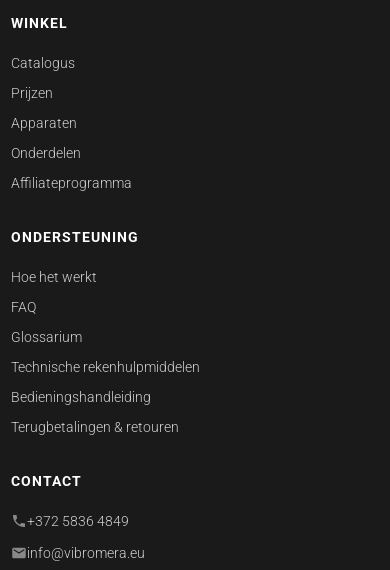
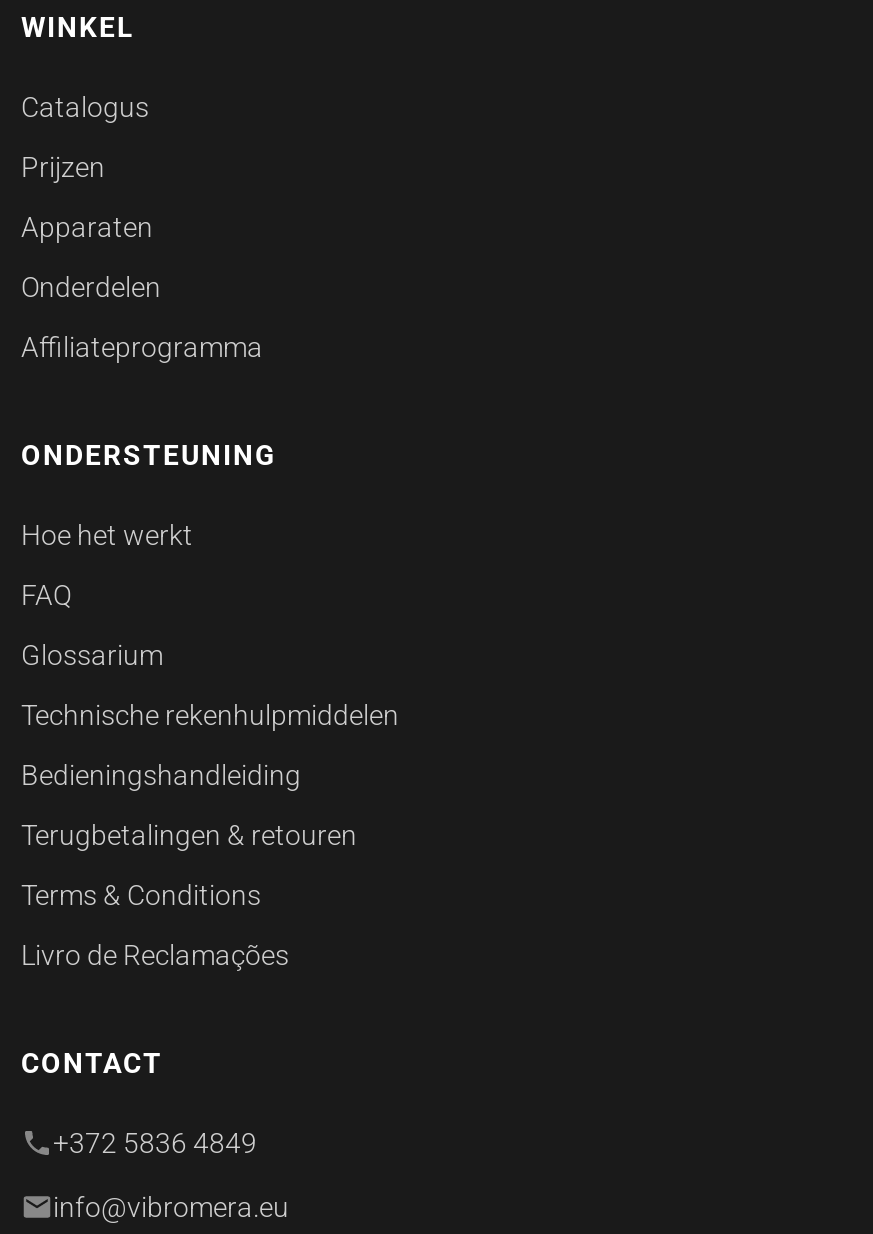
none -> [21,879,289,971] Terms & Conditions | Livro de Reclamações

